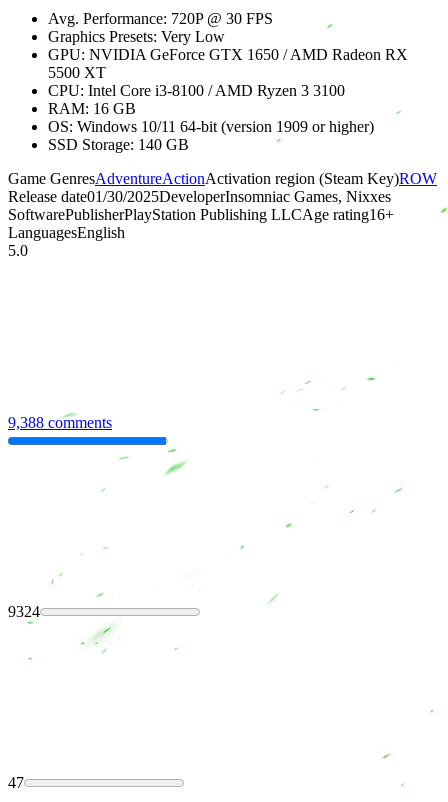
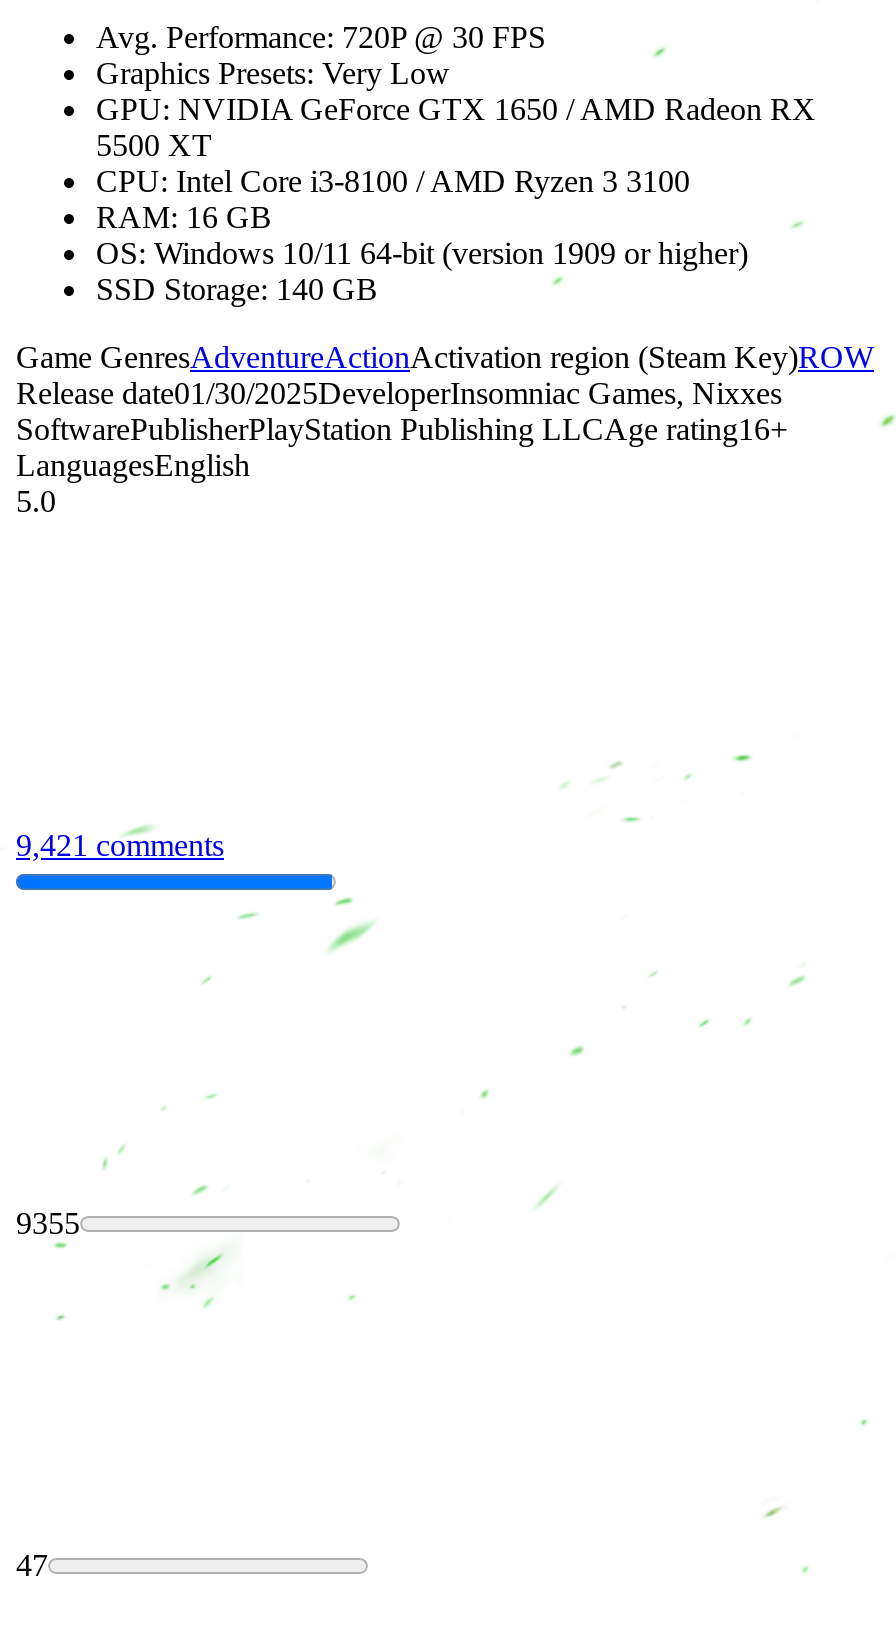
[8,414,112,431] 9,388 comments -> [16,827,224,861] 9,421 comments
[8,603,40,620] 9324 -> [16,1206,80,1240] 9355

